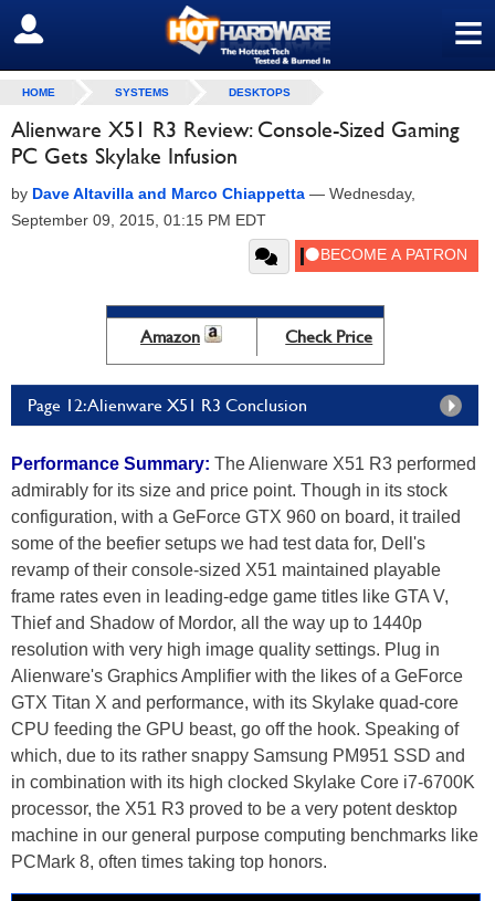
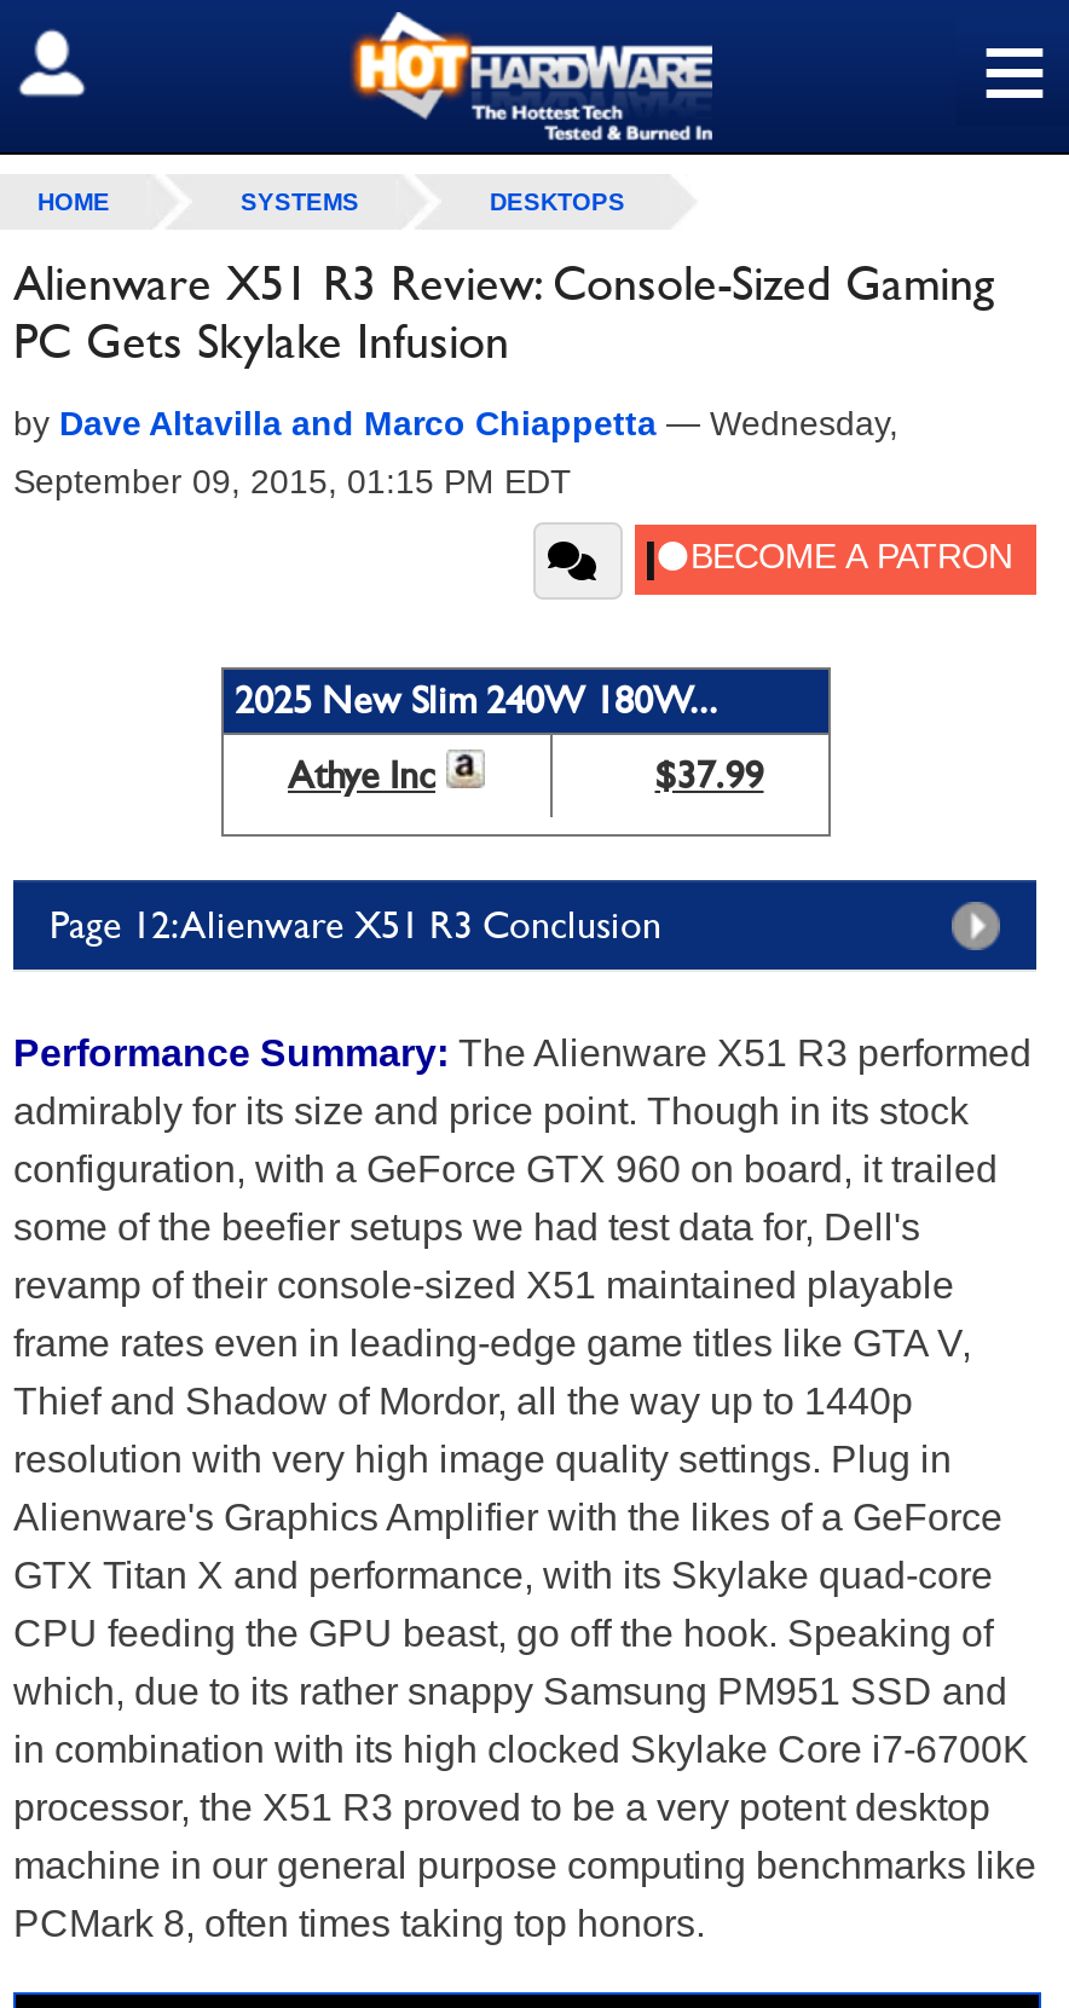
[140,326,373,347] Amazon | Check Price -> [235,677,764,798] 2025 New Slim 240W 180W... | Athye Inc | $37.99

